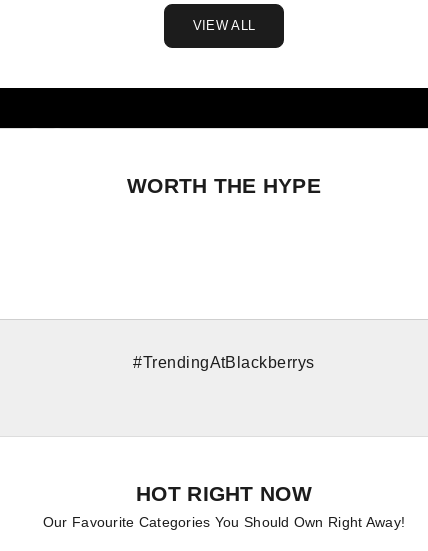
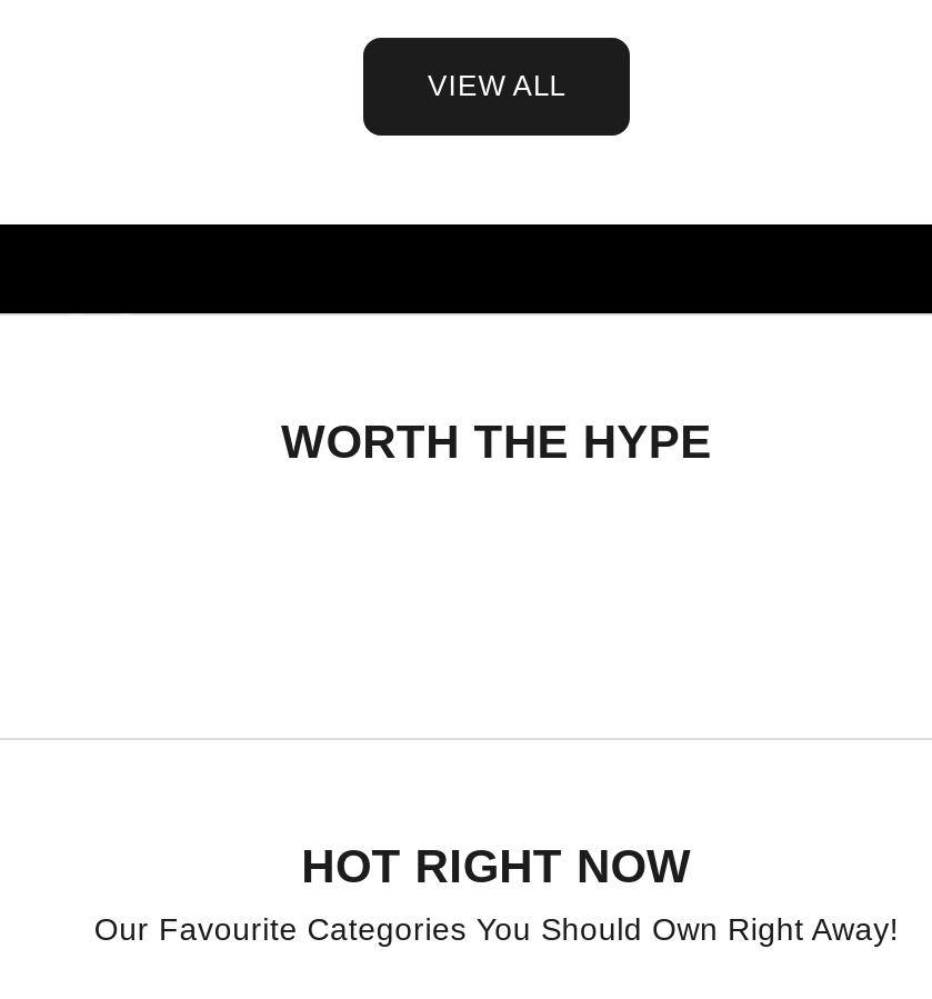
[133,354,315,371] #TrendingAtBlackberrys -> none

